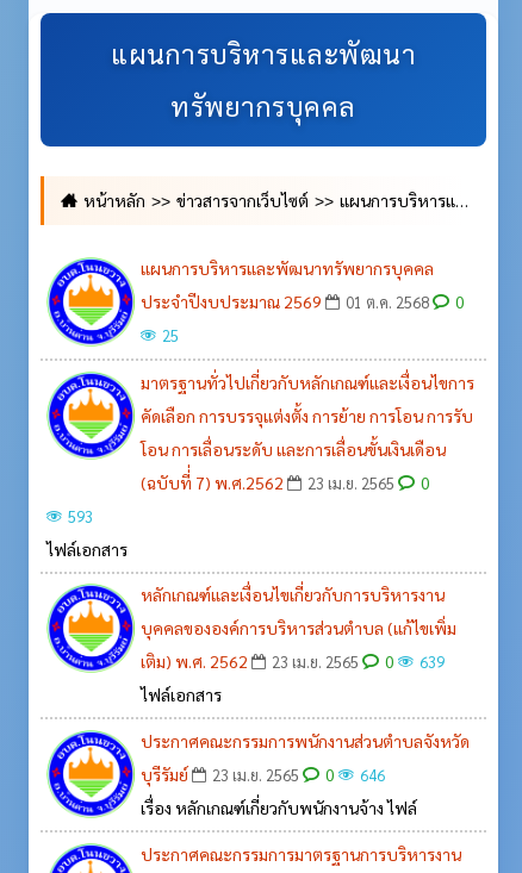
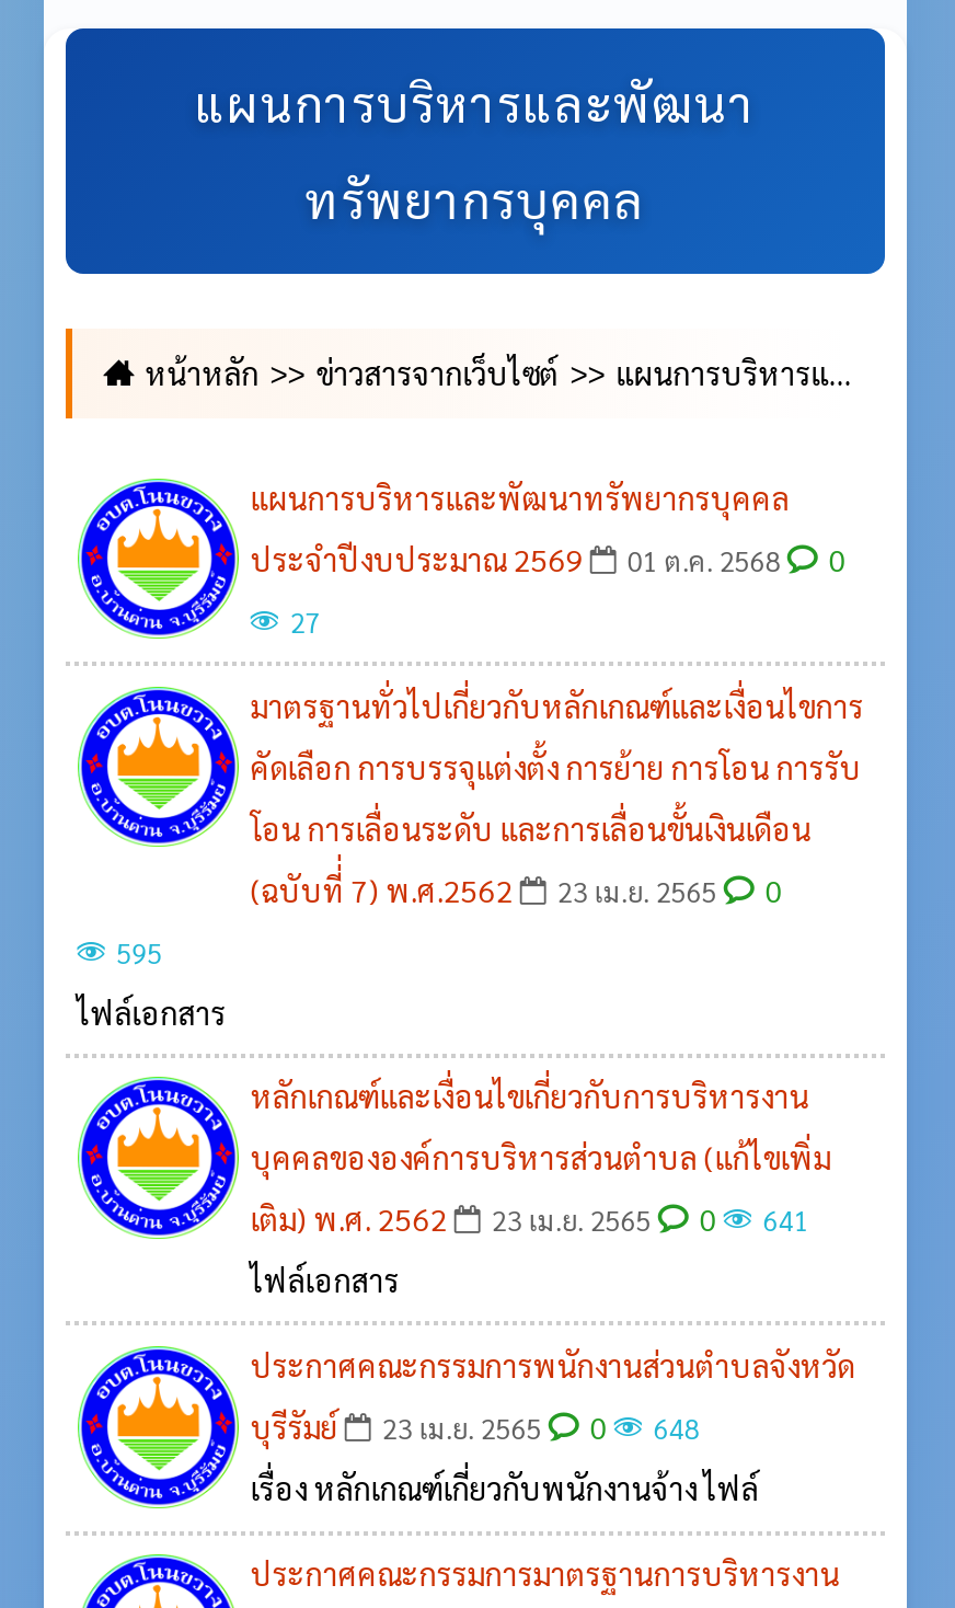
[163,327,179,346] 25 -> [290,603,321,638] 27
[68,507,93,526] 593 -> [117,934,163,969] 595
[141,651,445,672] เติม) พ.ศ. 2562 23 เม.ย. 2565 0 639 -> [251,1199,809,1238] เติม) พ.ศ. 2562 23 เม.ย. 2565 0 641
[141,763,385,785] บุรีรัมย์ 23 เม.ย. 2565 0 646 -> [251,1406,700,1446] บุรีรัมย์ 23 เม.ย. 2565 0 648

